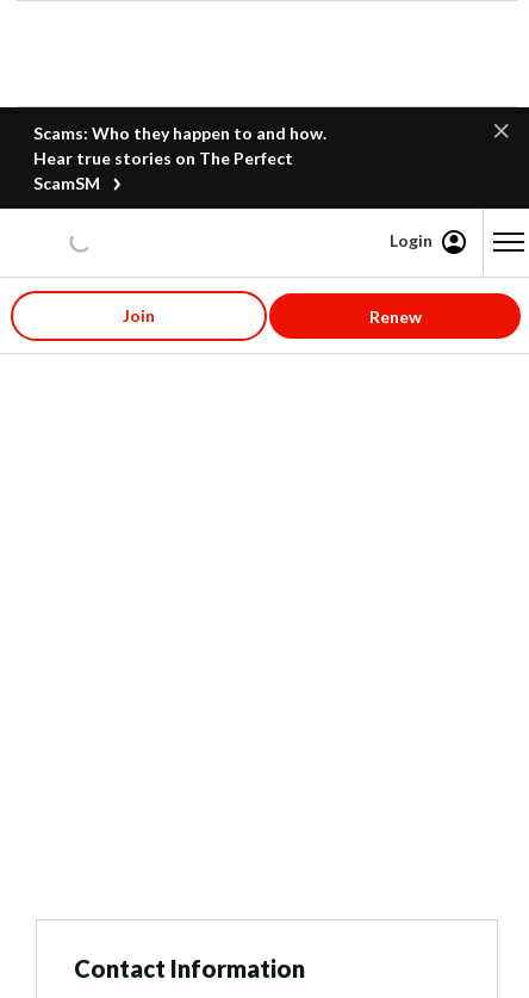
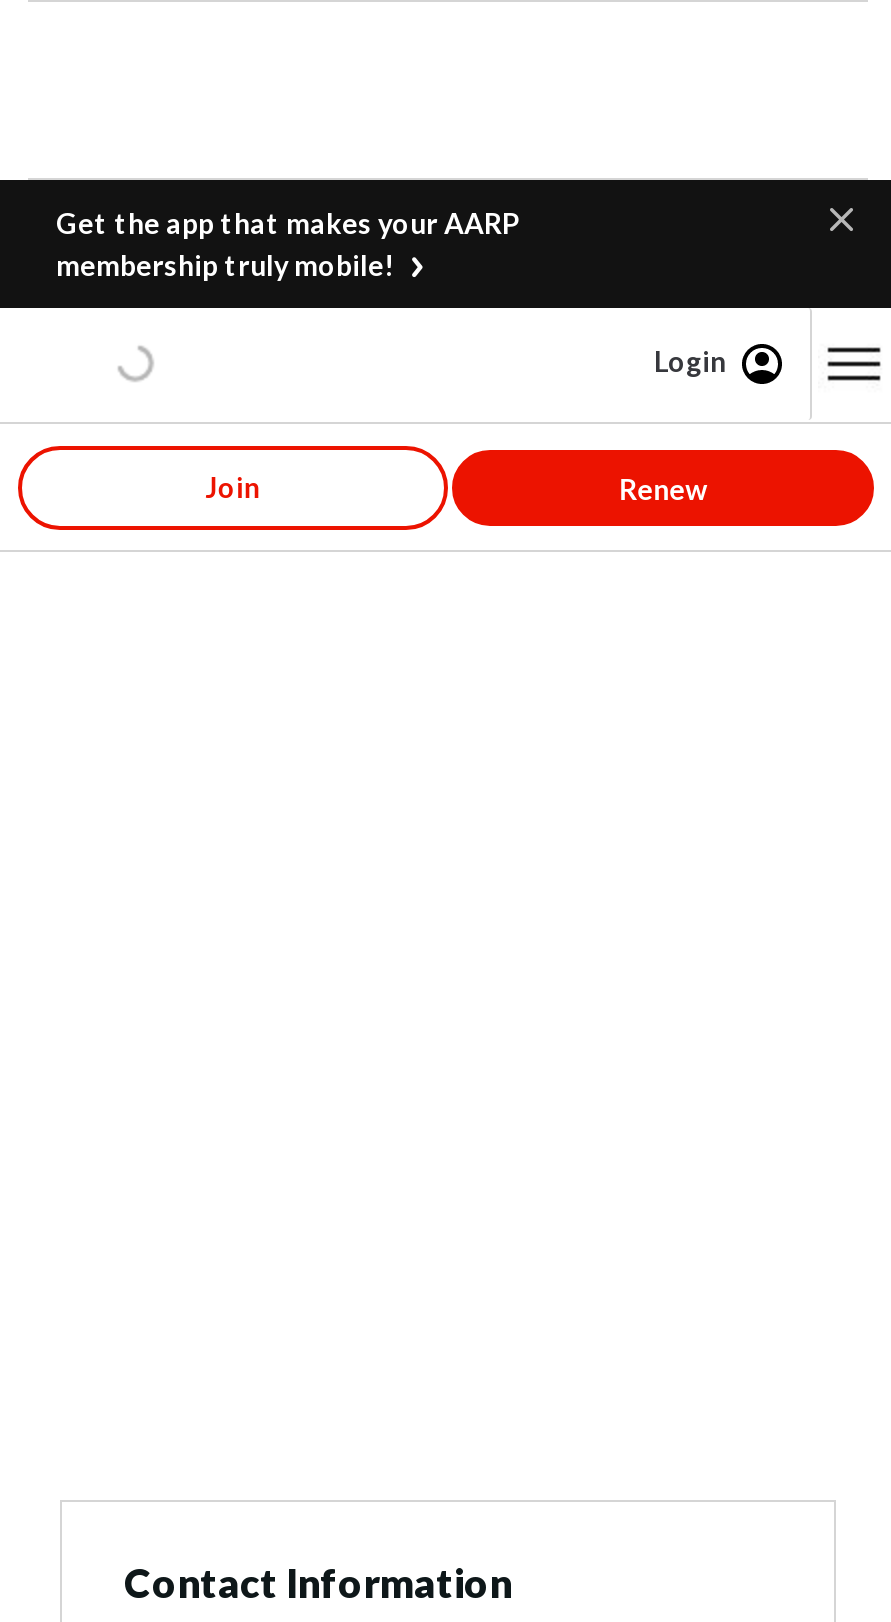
[33,123,326,193] Scams: Who they happen to and how. | Hear true stories on The Perfect | ScamSM -> [56,206,520,282] Get the app that makes your AARP | membership truly mobile!

